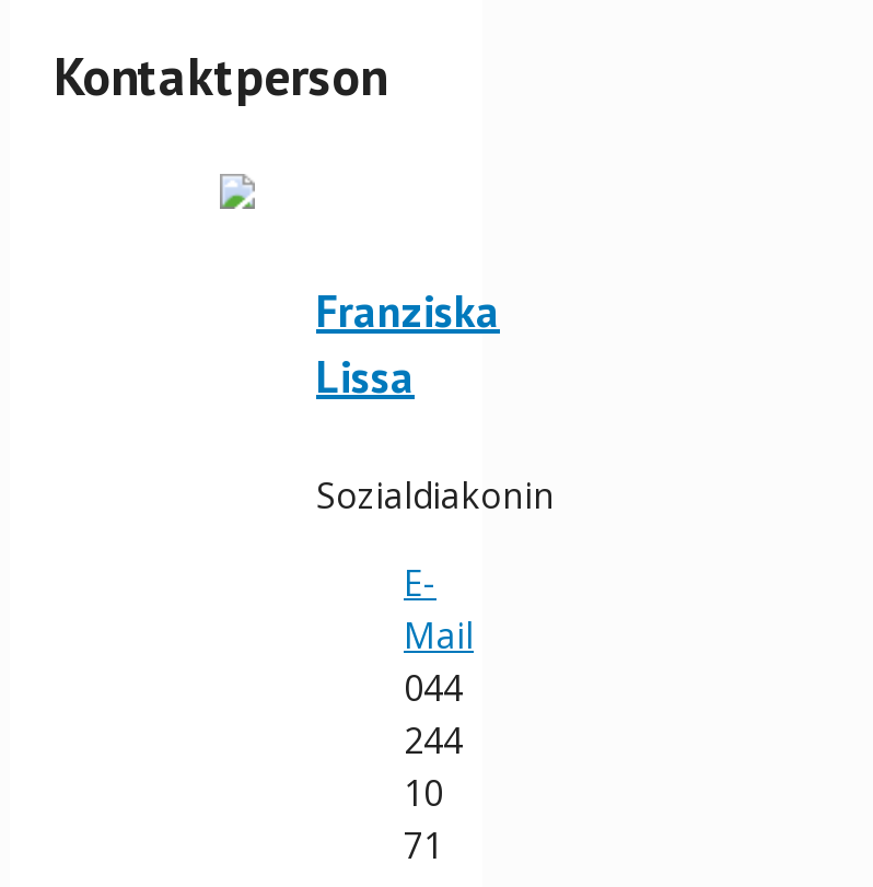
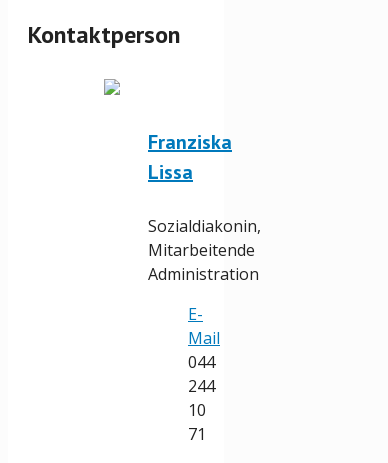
[316,471,555,519] Sozialdiakonin -> [148,215,261,285] Sozialdiakonin, | Mitarbeitende | Administration

